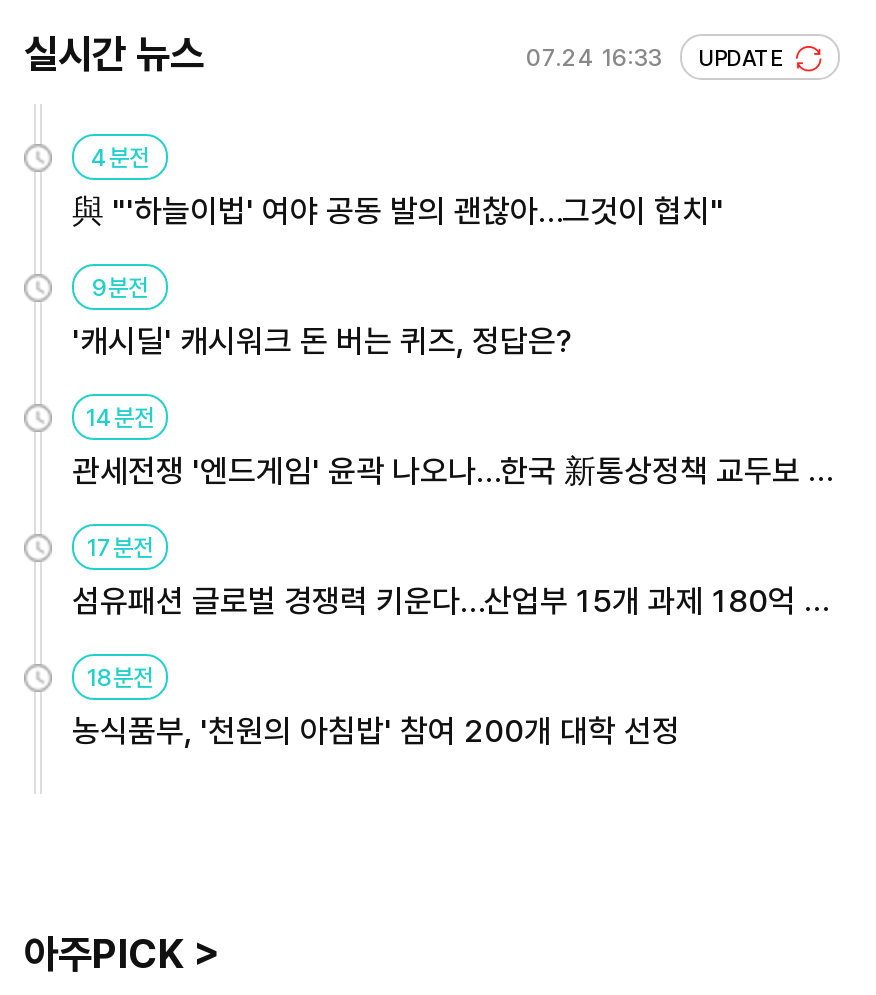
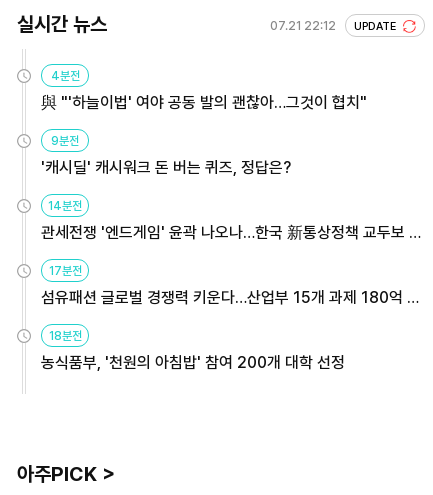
[526,43,788,71] 07.24 16:33 UPDATE -> [270,19,399,33] 07.21 22:12 UPDATE

